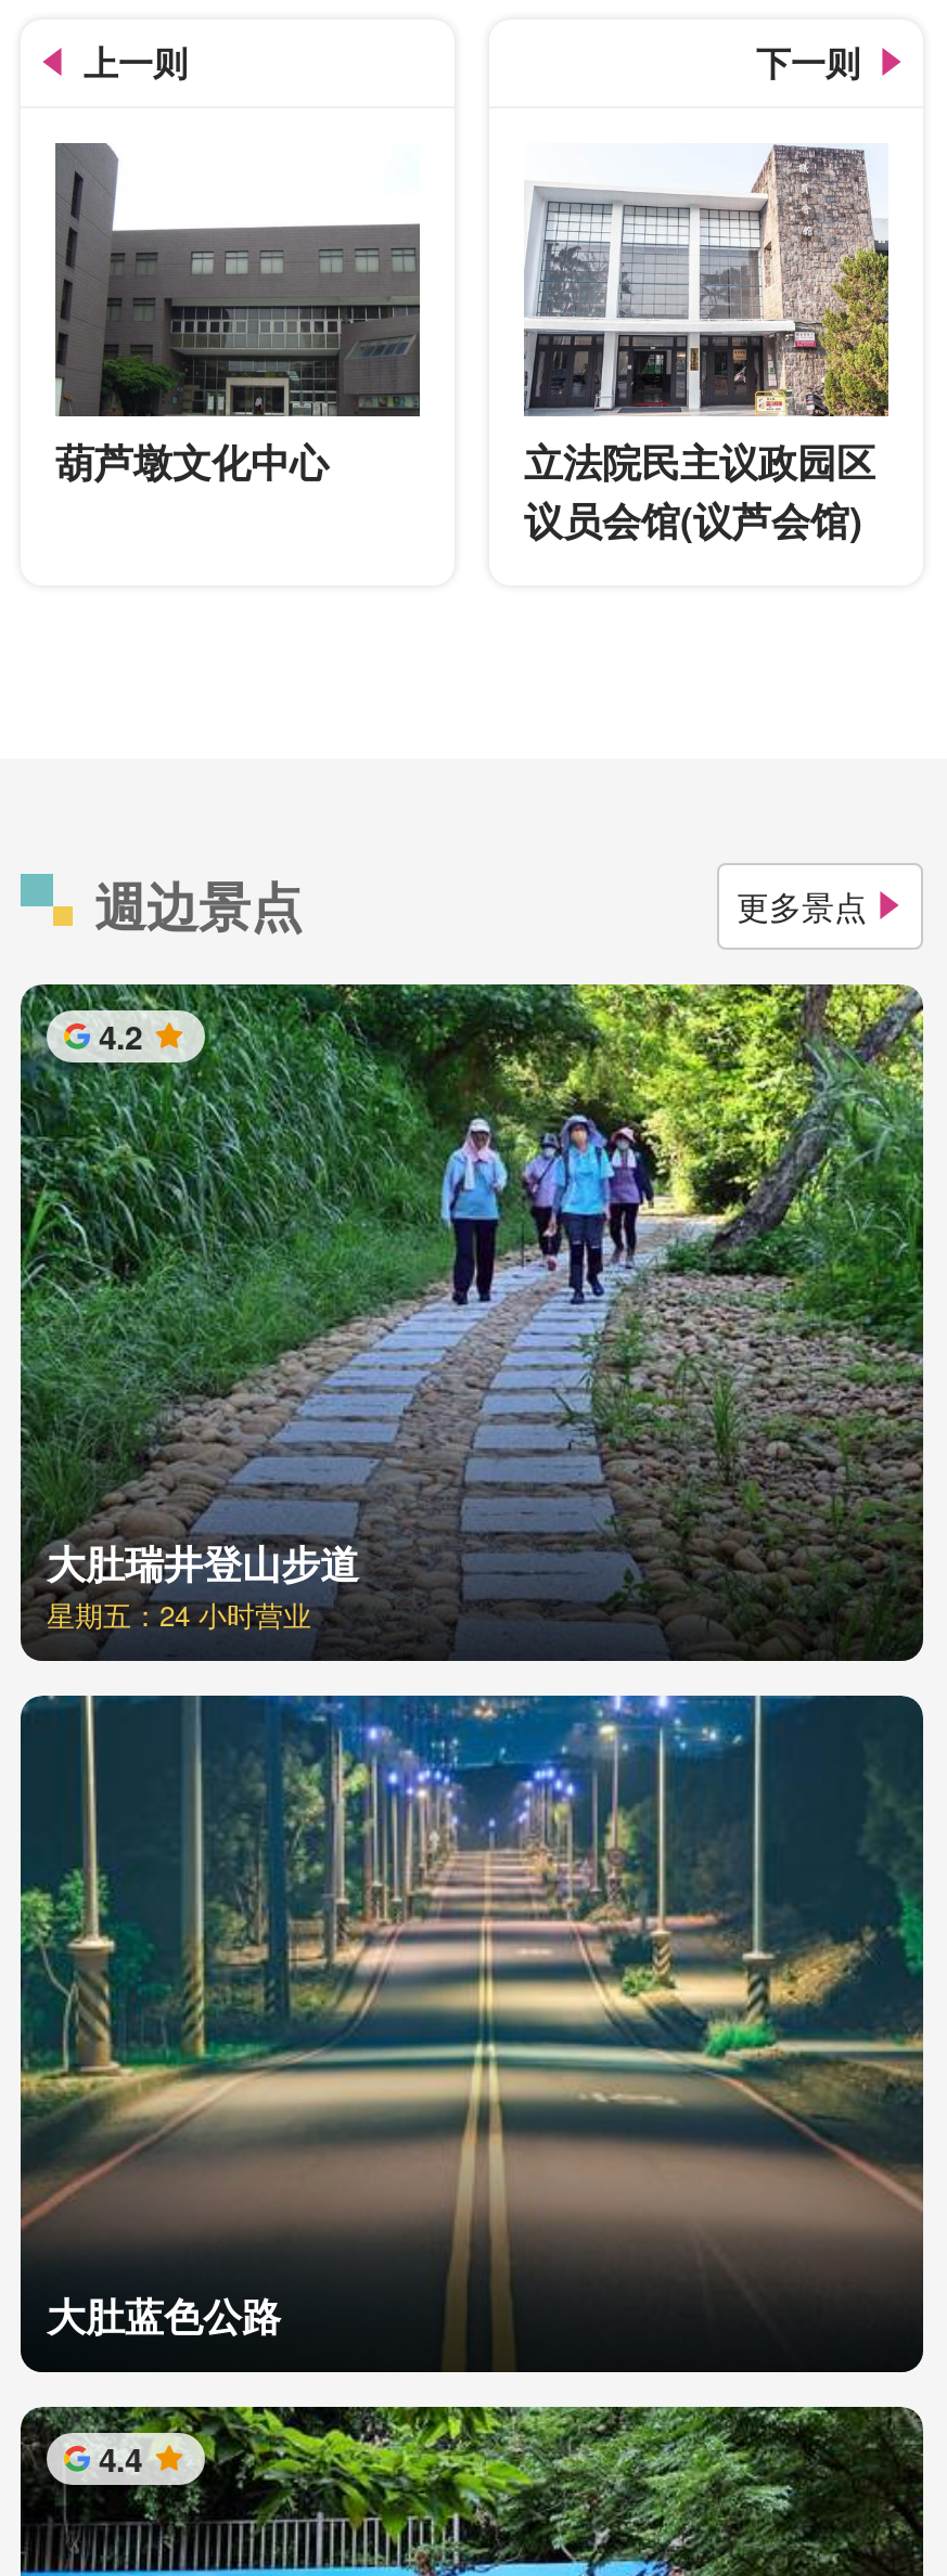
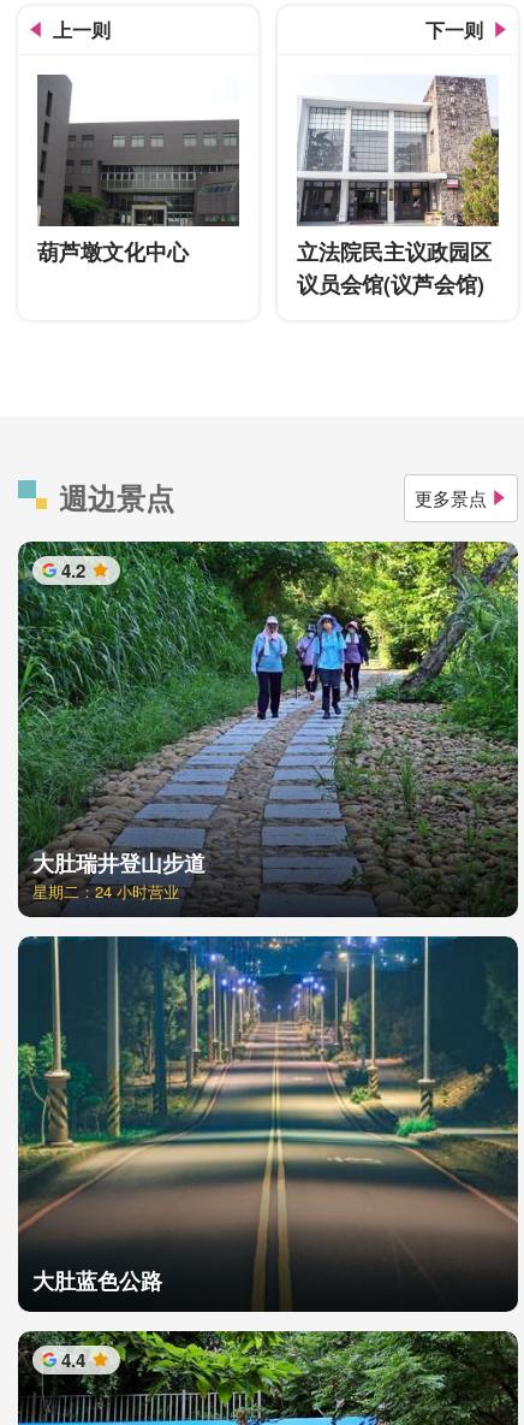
[47,1593,311,1634] 星期五：24 小时营业 -> [32,879,179,902] 星期二：24 小时营业

